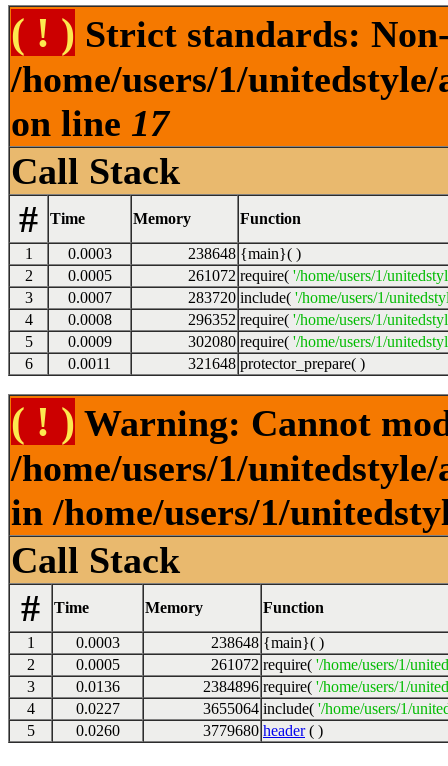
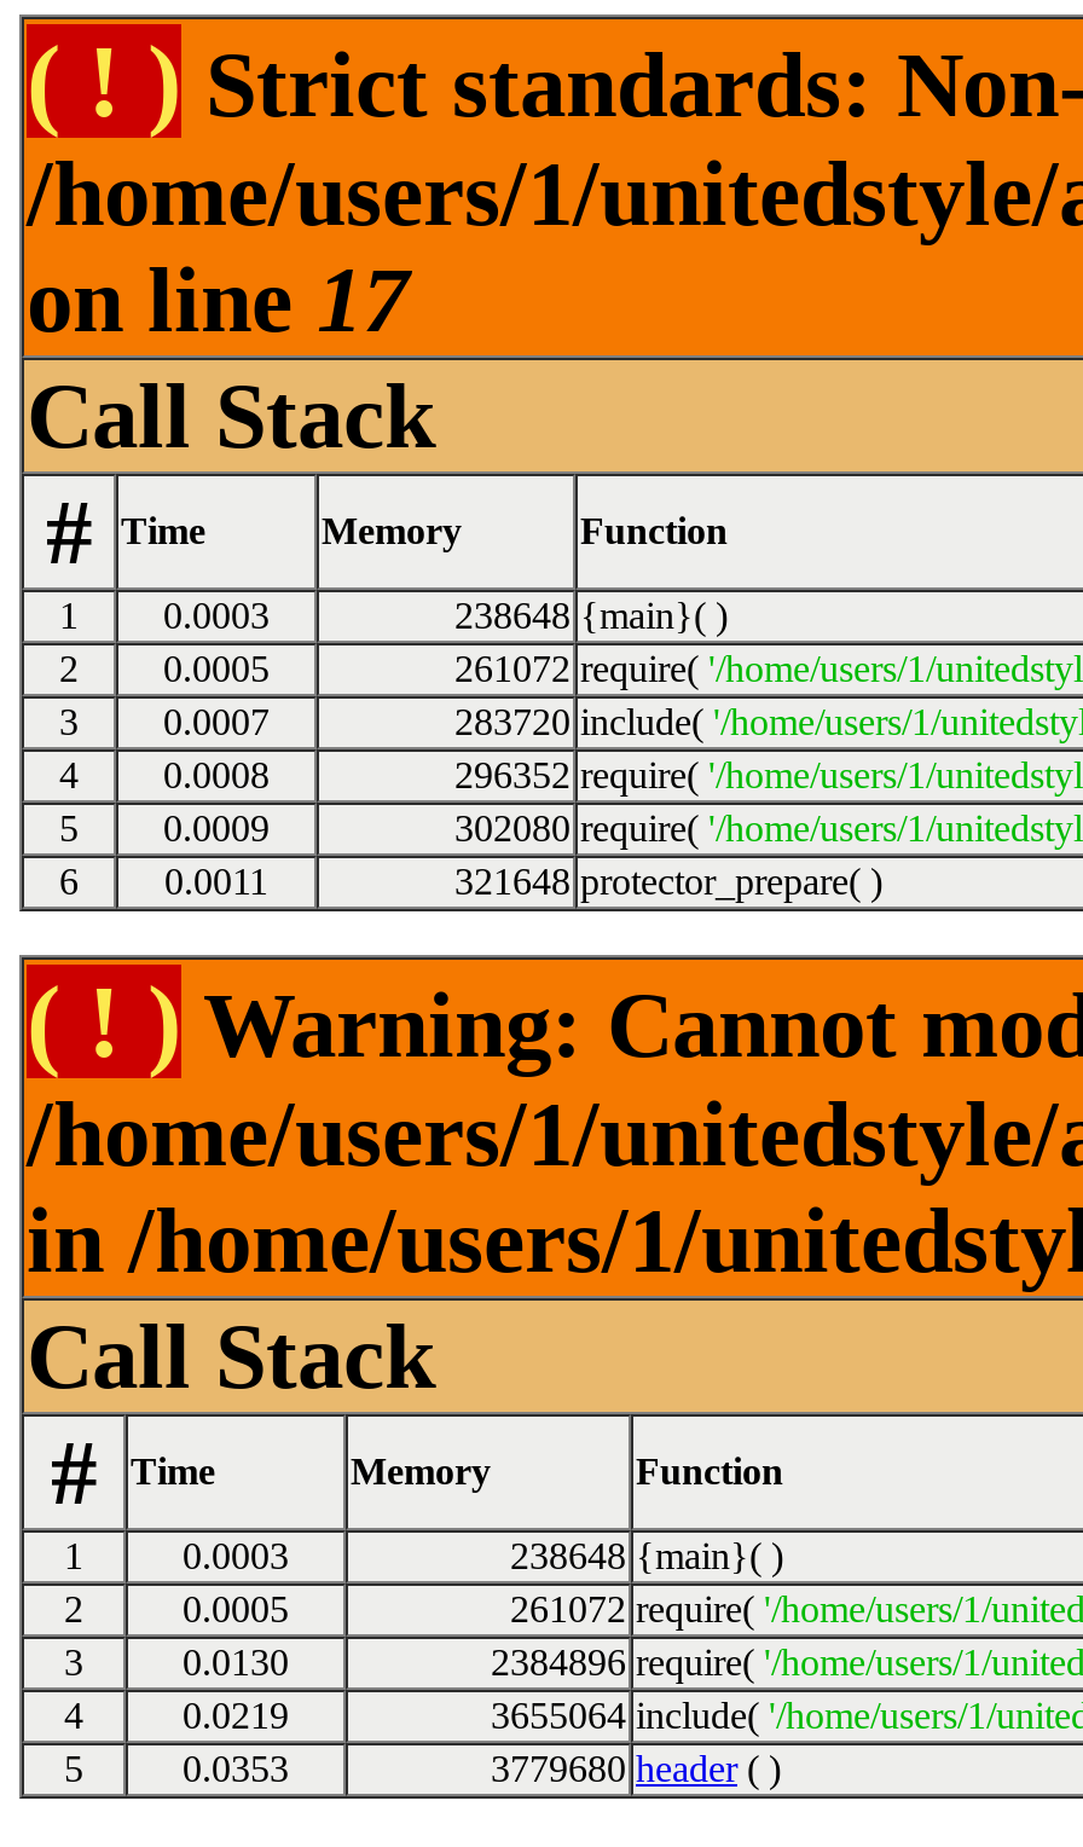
[75,678,119,695] 0.0136 -> [183,1642,289,1683] 0.0130
[75,700,119,717] 0.0227 -> [183,1695,289,1736] 0.0219
[75,722,119,739] 0.0260 -> [183,1748,289,1789] 0.0353

